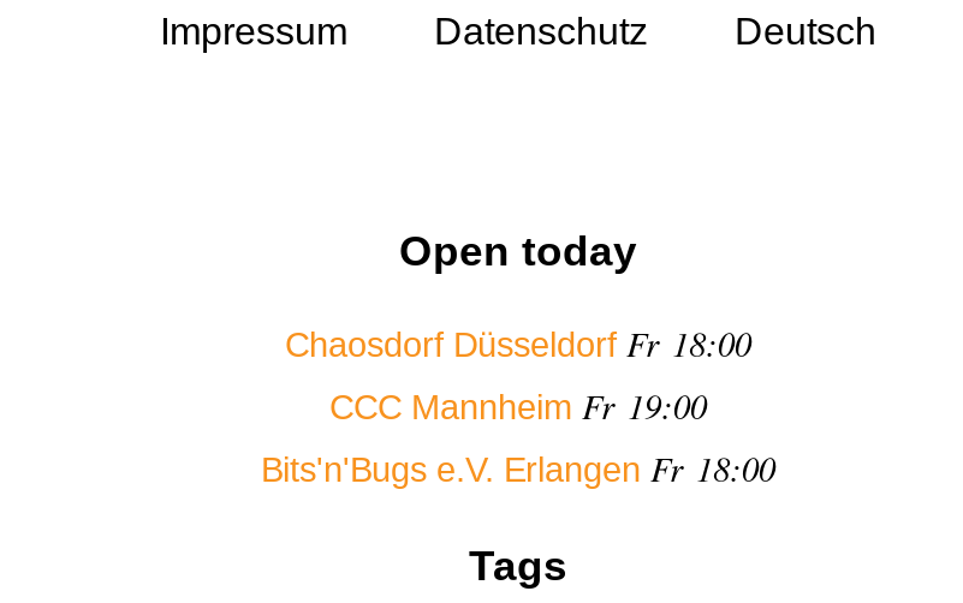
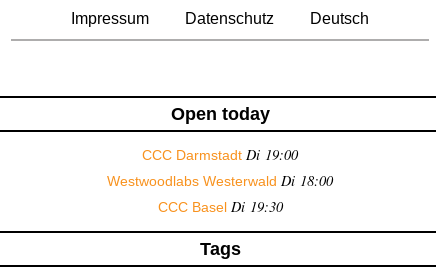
[261,322,775,492] Chaosdorf Düsseldorf Fr 18:00 | CCC Mannheim Fr 19:00 | Bits'n'Bugs e.V. Erlangen Fr 18:00 -> [107,145,333,216] CCC Darmstadt Di 19:00 | Westwoodlabs Westerwald Di 18:00 | CCC Basel Di 19:30

